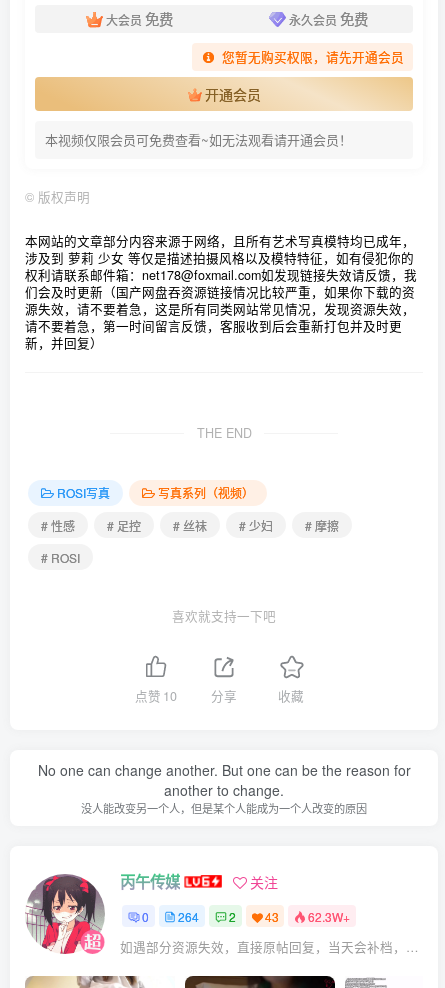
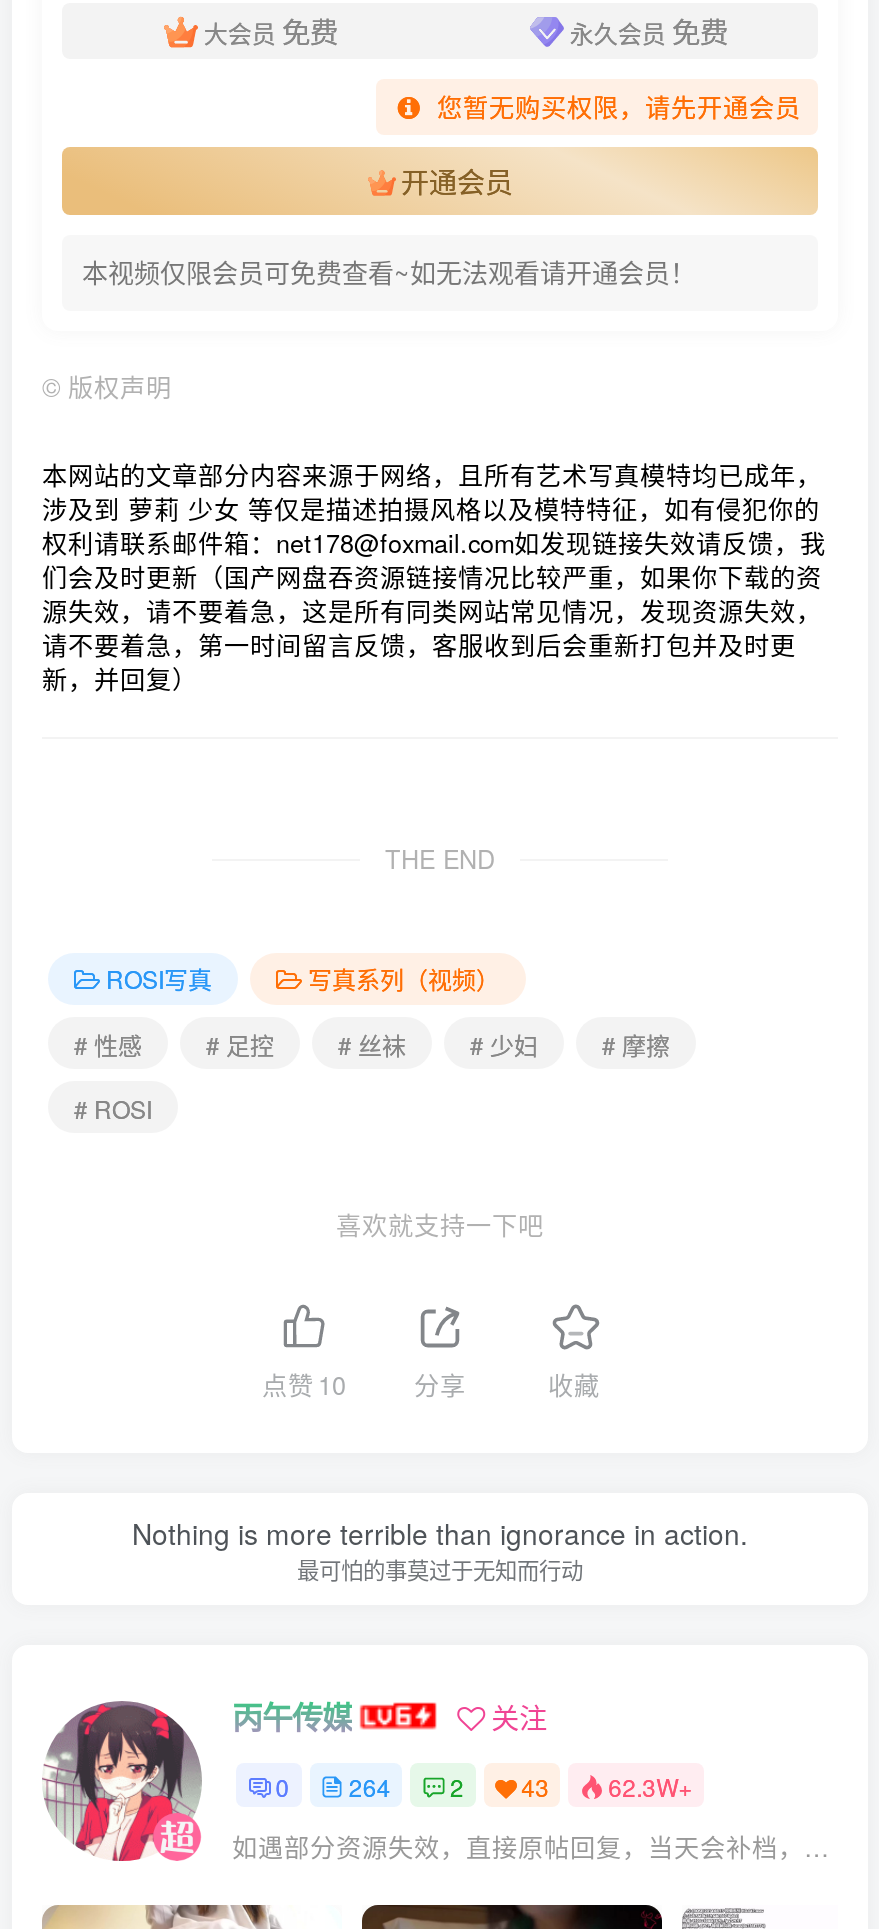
[37,760,410,816] No one can change another. But one can be the reason for | another to change. | 没人能改变另一个人，但是某个人能成为一个人改变的原因 -> [132,1512,748,1584] Nothing is more terrible than ignorance in action. | 最可怕的事莫过于无知而行动

